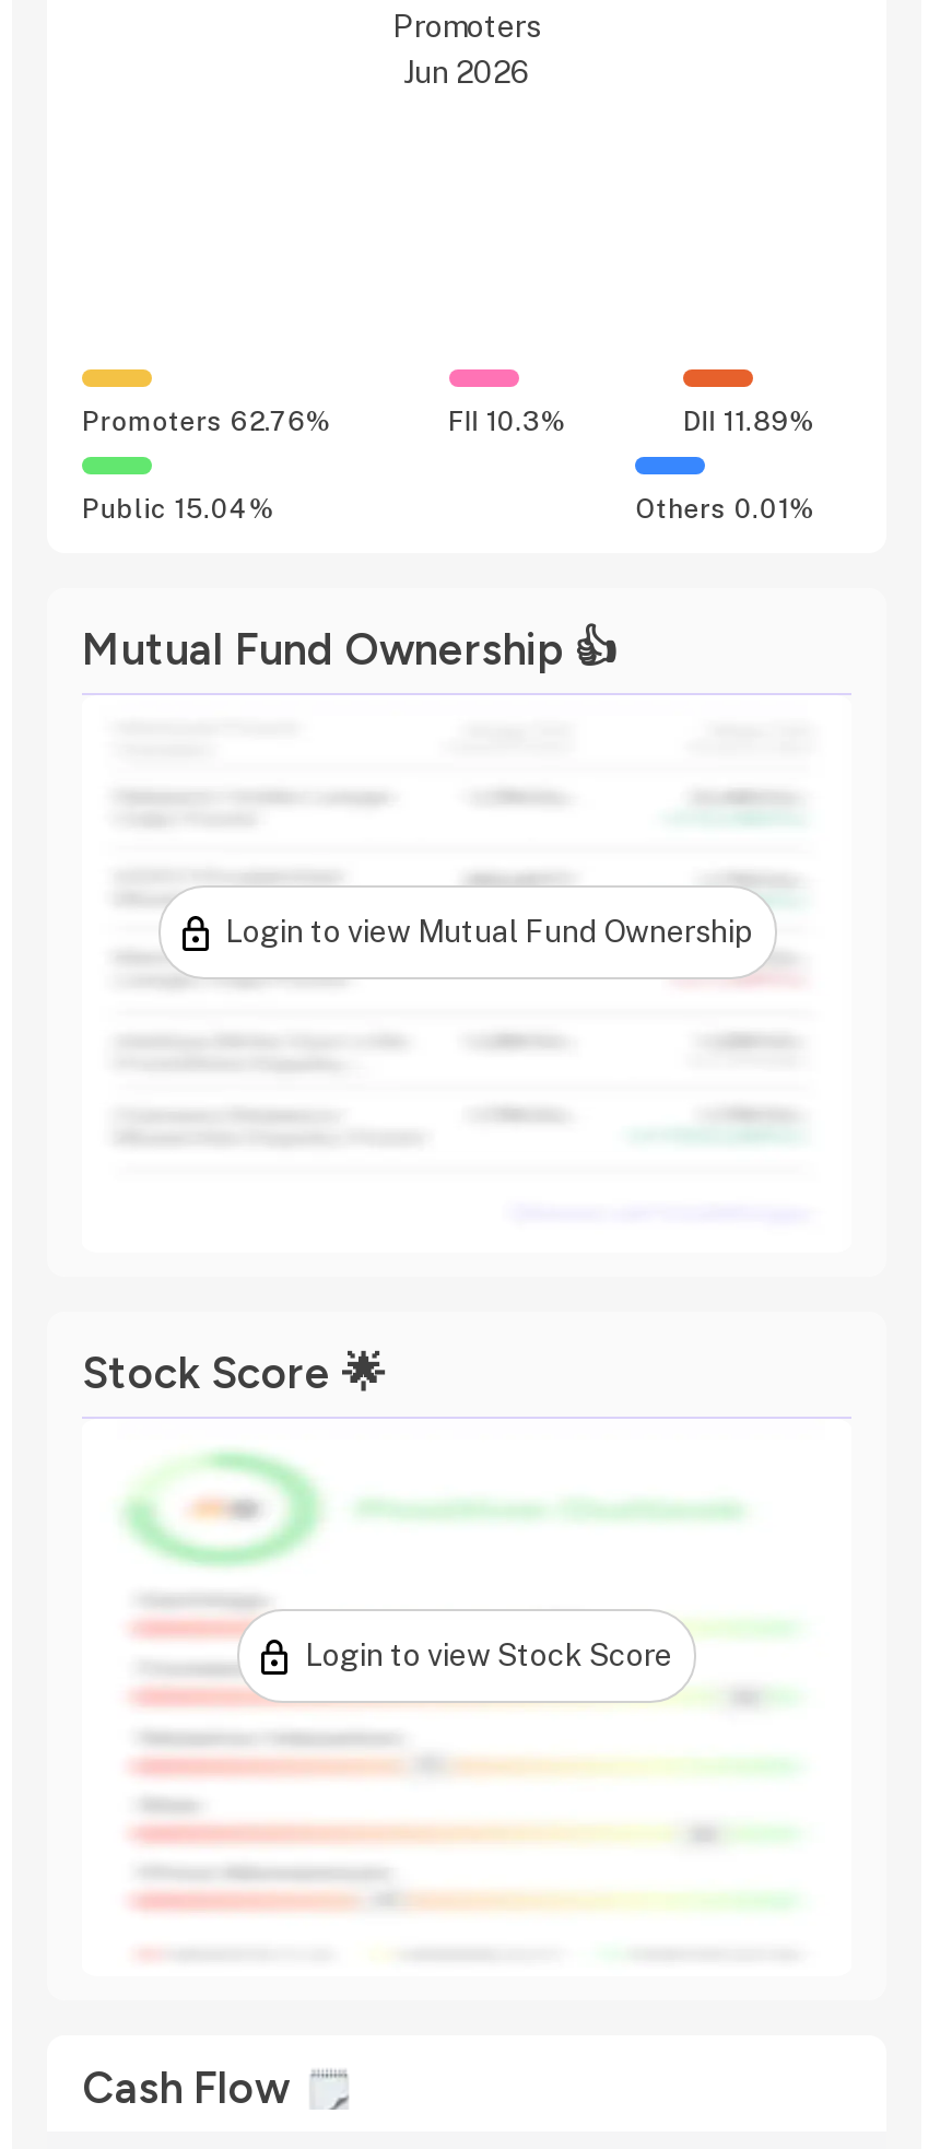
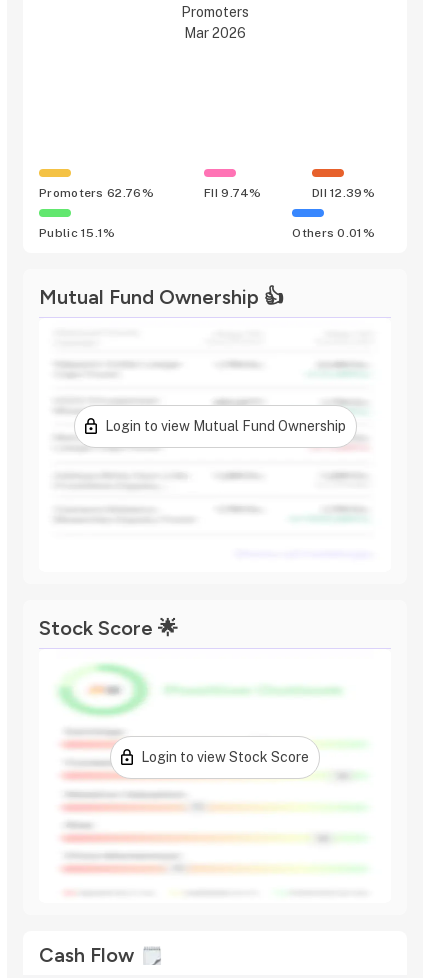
[403,54,530,89] Jun 2026 -> [184,25,246,41] Mar 2026
[448,406,568,437] FII 10.3% -> [204,186,262,200] FII 9.74%
[683,406,816,437] DII 11.89% -> [312,186,375,200] DII 12.39%
[82,494,276,524] Public 15.04% -> [39,226,116,240] Public 15.1%

